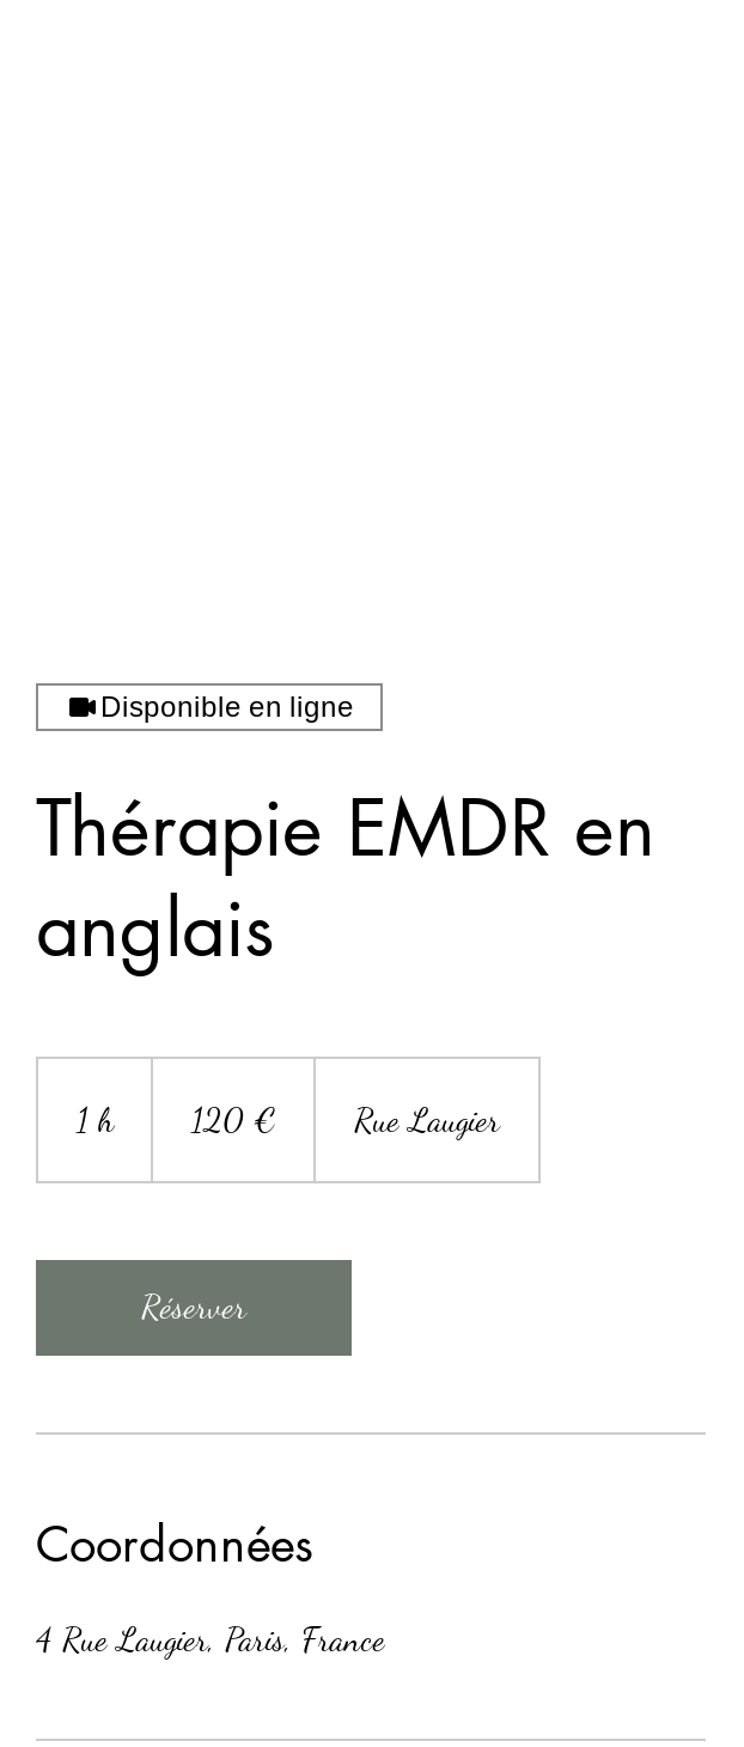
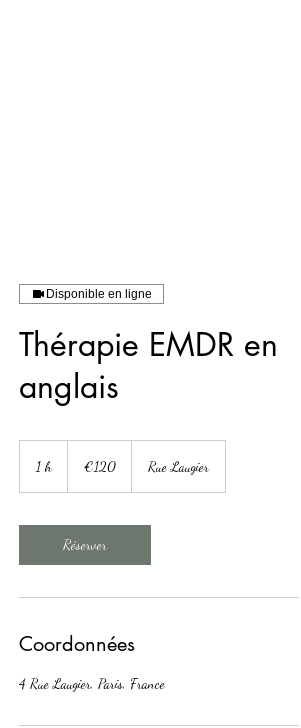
[191,1100,278,1140] 120 € -> [84,458,116,475] €120

